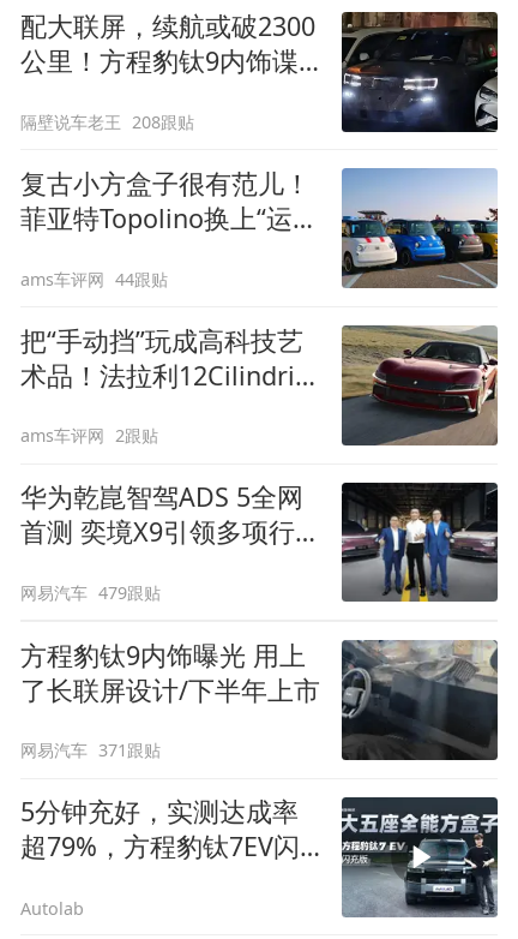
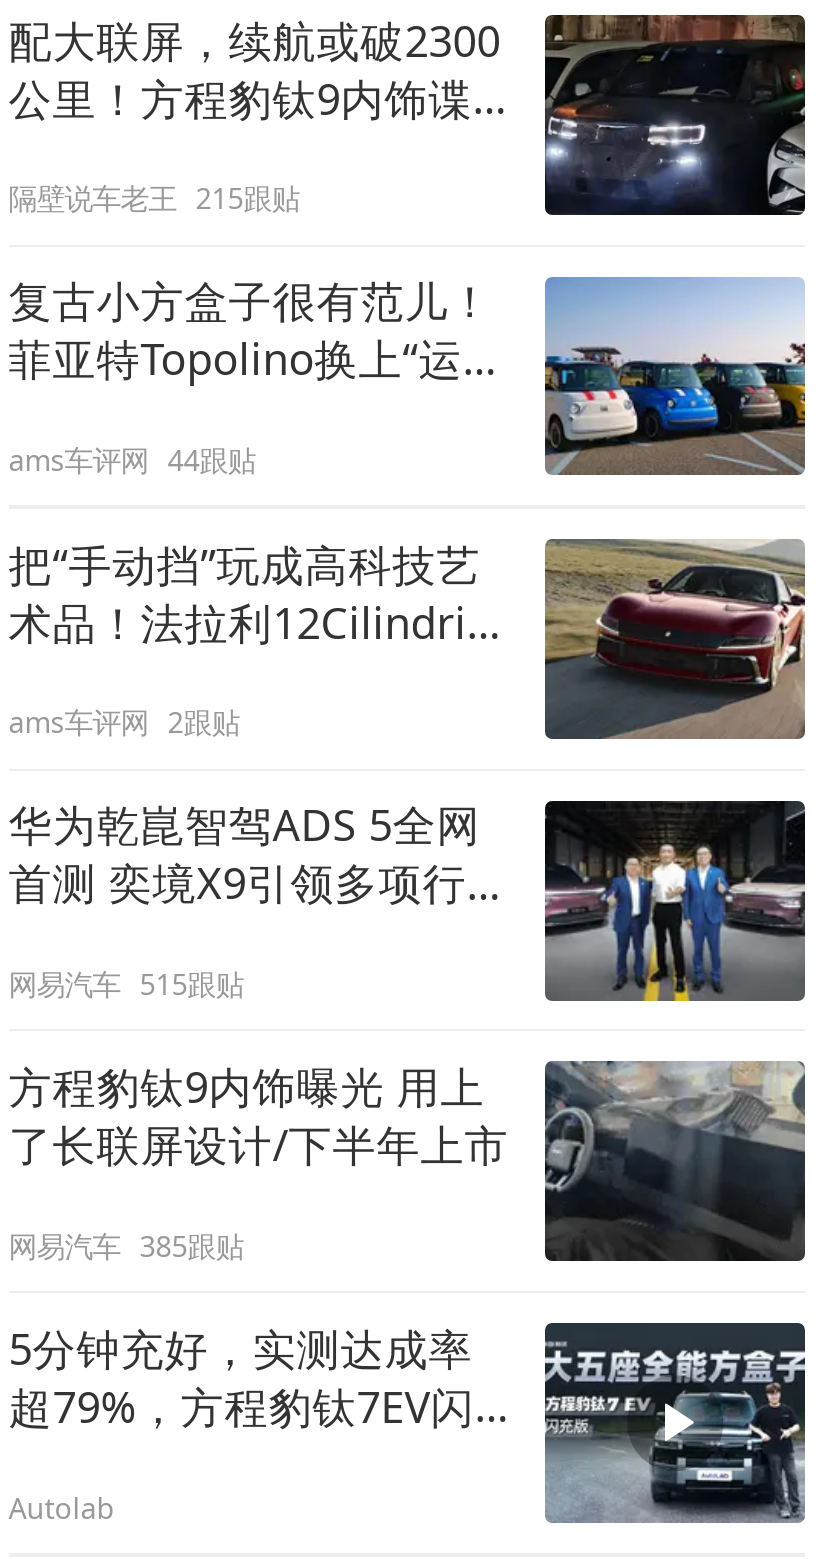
[20,110,195,133] 隔壁说车老王 208跟贴 -> [8,179,300,217] 隔壁说车老王 215跟贴
[20,581,161,604] 网易汽车 479跟贴 -> [8,964,244,1002] 网易汽车 515跟贴
[20,739,161,762] 网易汽车 371跟贴 -> [8,1226,244,1264] 网易汽车 385跟贴

